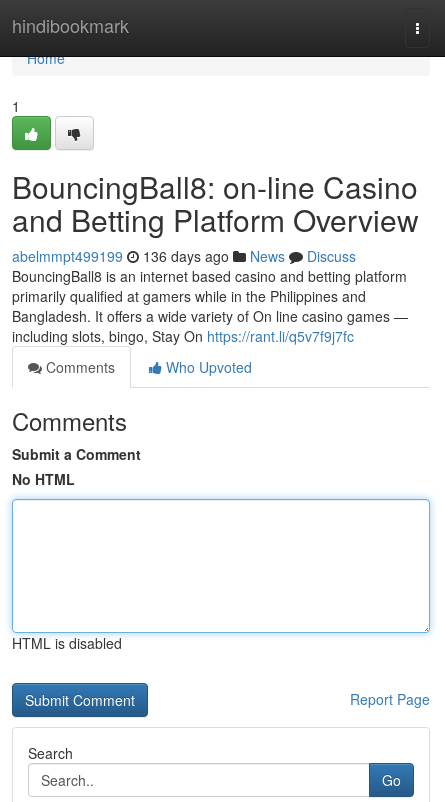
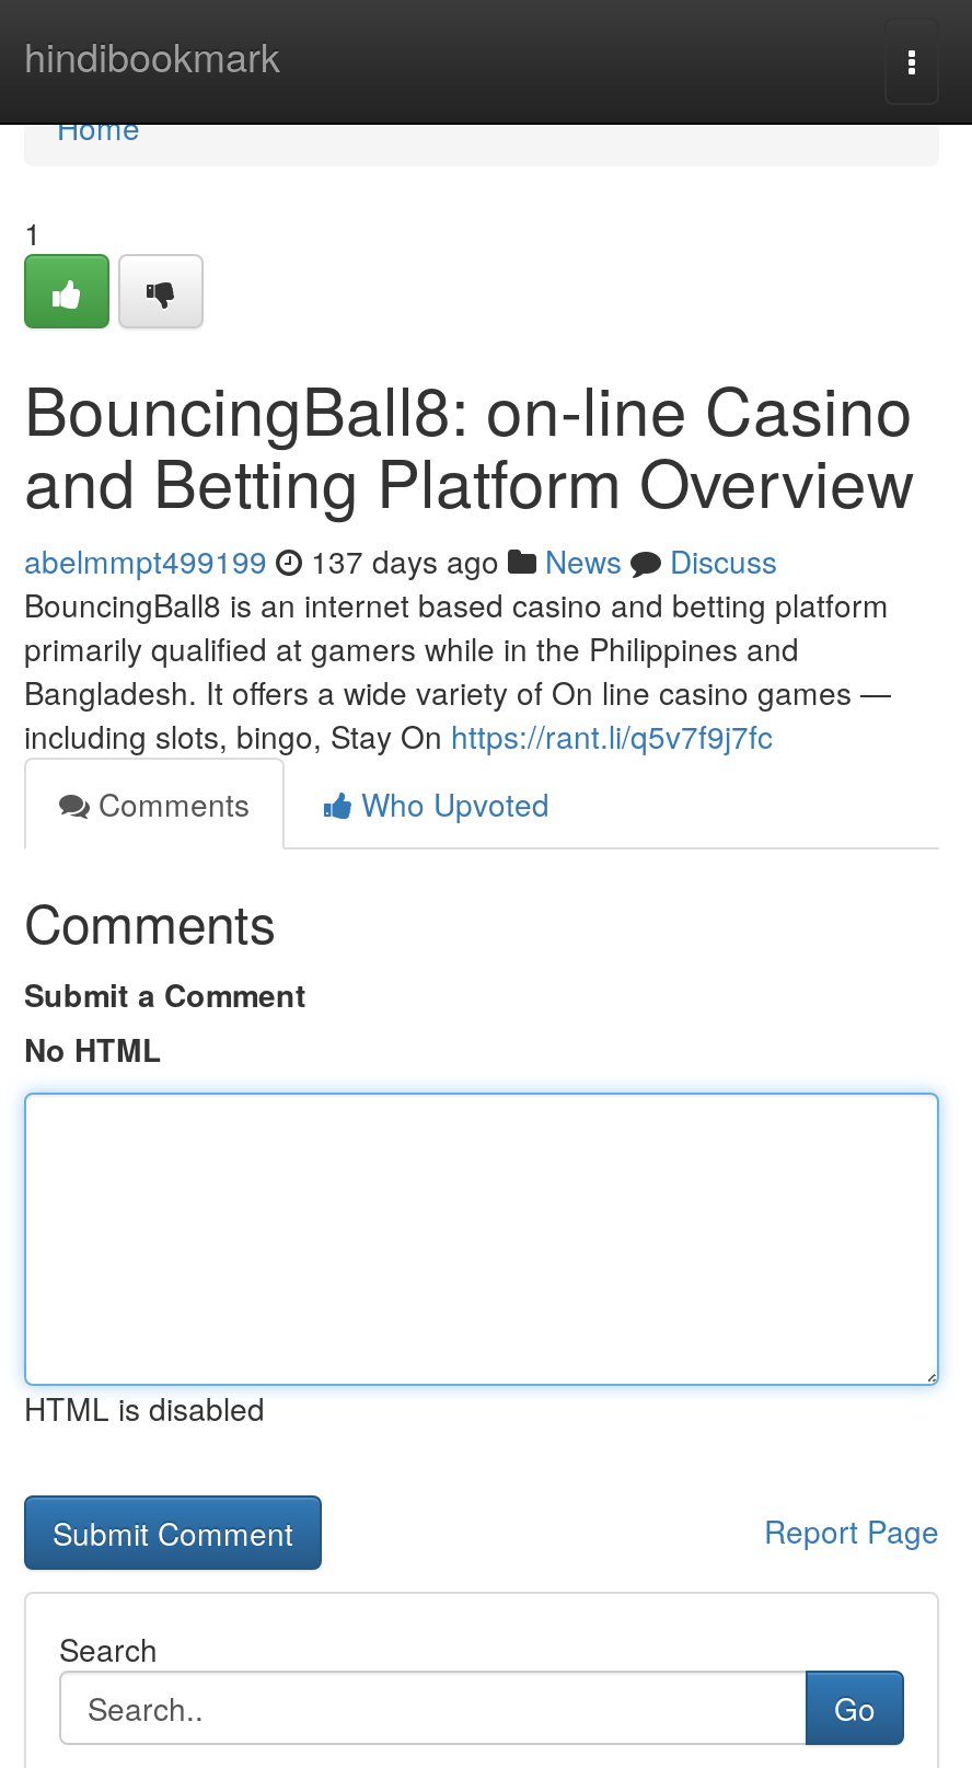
[12,246,356,266] abelmmpt499199 136 days ago News Discuss -> [24,539,777,582] abelmmpt499199 137 days ago News Discuss

